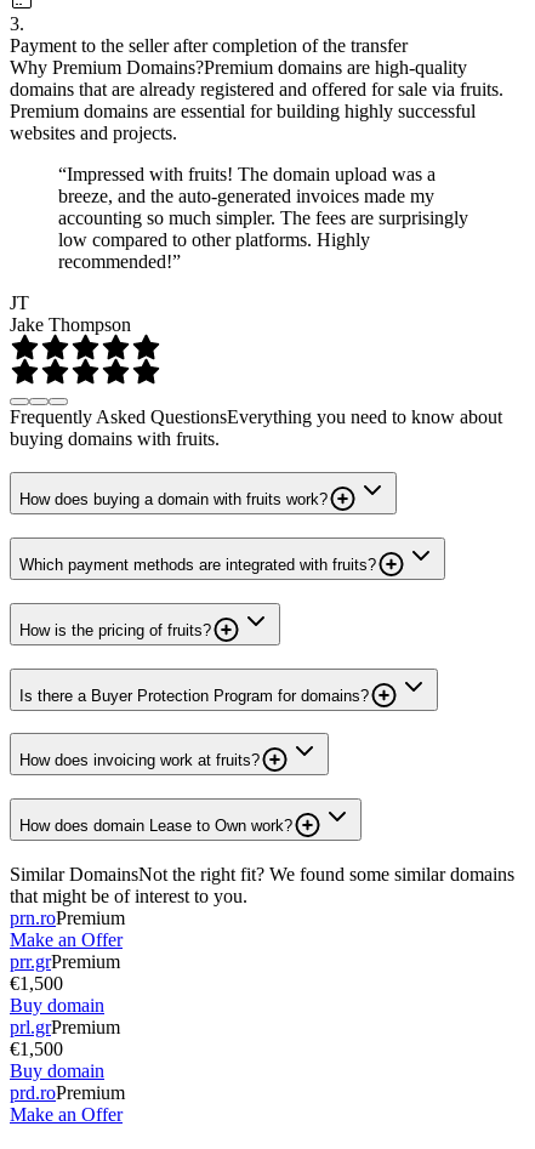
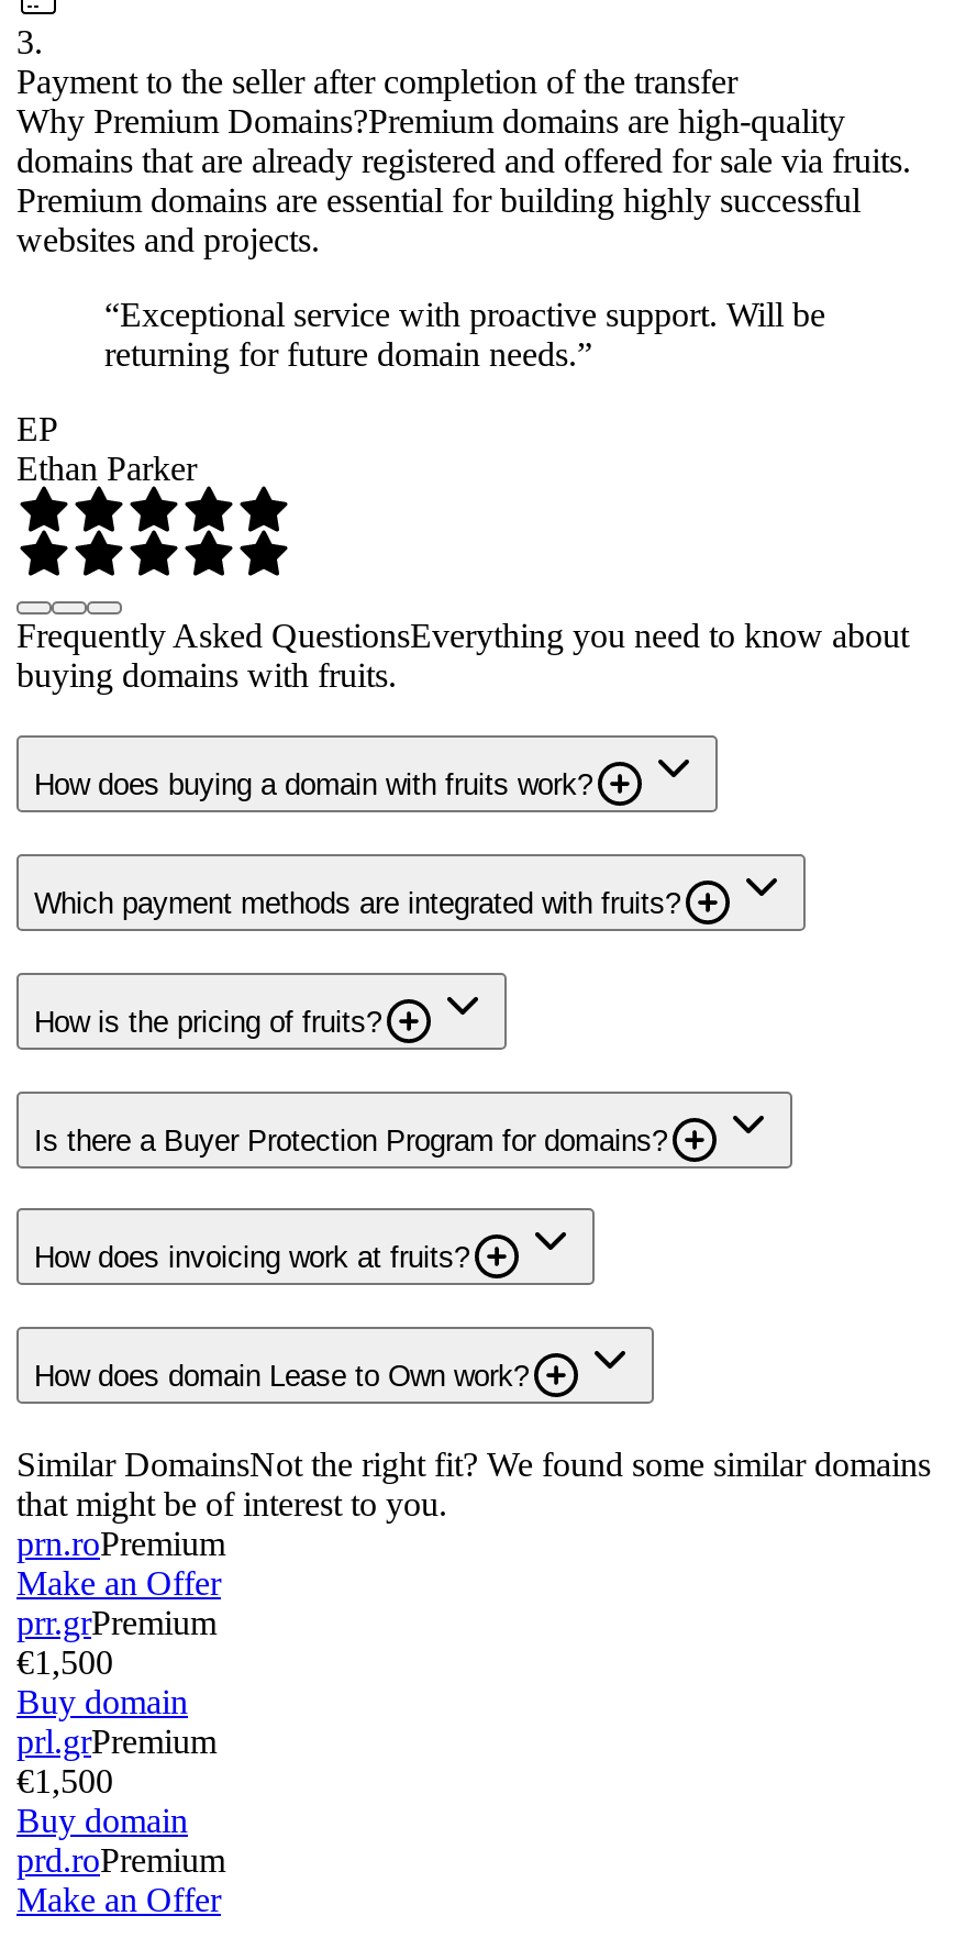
[58,163,468,271] “Impressed with fruits! The domain upload was a | breeze, and the auto-generated invoices made my | accounting so much simpler. The fees are surprisingly | low compared to other platforms. Highly | recommended!” -> [104,295,825,372] “Exceptional service with proactive support. Will be | returning for future domain needs.”
[10,292,131,334] JT | Jake Thompson -> [16,409,197,486] EP | Ethan Parker

